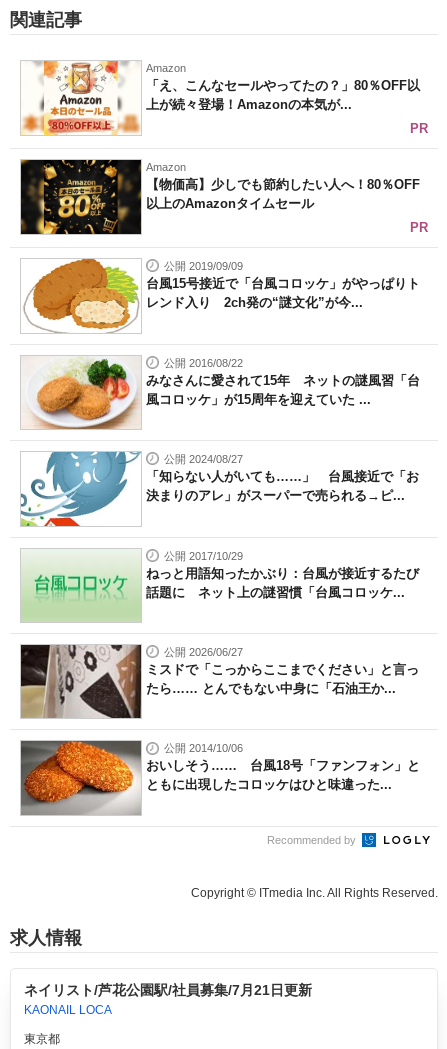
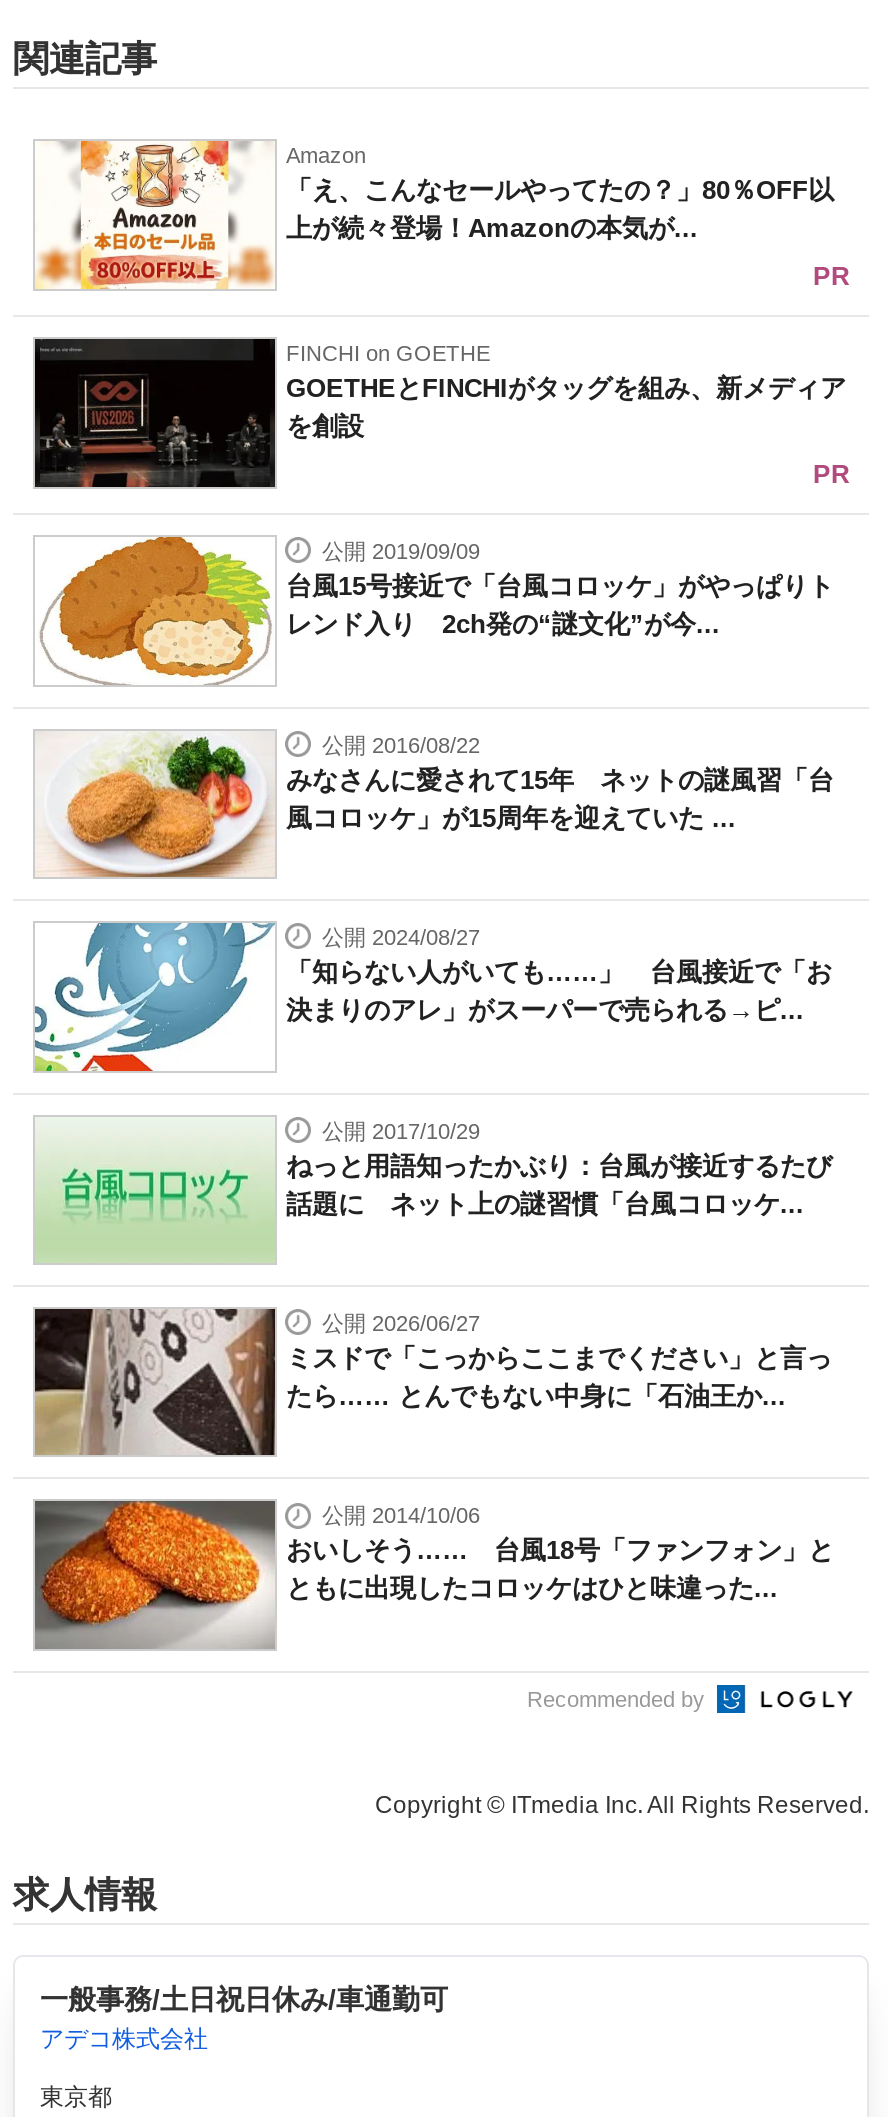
[20,159,420,235] [image] | Amazon | 【物価高】少しでも節約したい人へ！80％OFF | 以上のAmazonタイムセール -> [35,337,846,489] [image] | FINCHI on GOETHE | GOETHEとFINCHIがタッグを組み、新メディア | を創設
[23,982,311,1017] ネイリスト/芦花公園駅/社員募集/7月21日更新 | KAONAIL LOCA -> [40,1984,448,2054] 一般事務/土日祝日休み/車通勤可 | アデコ株式会社

